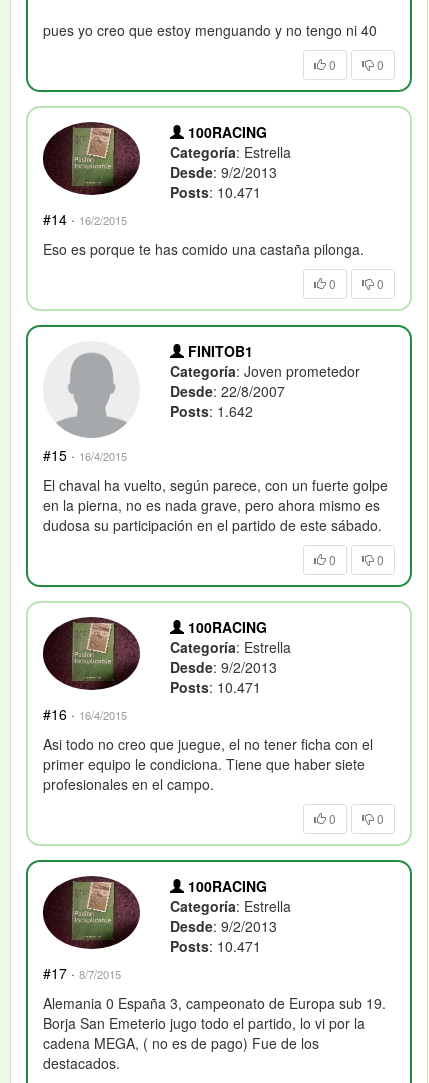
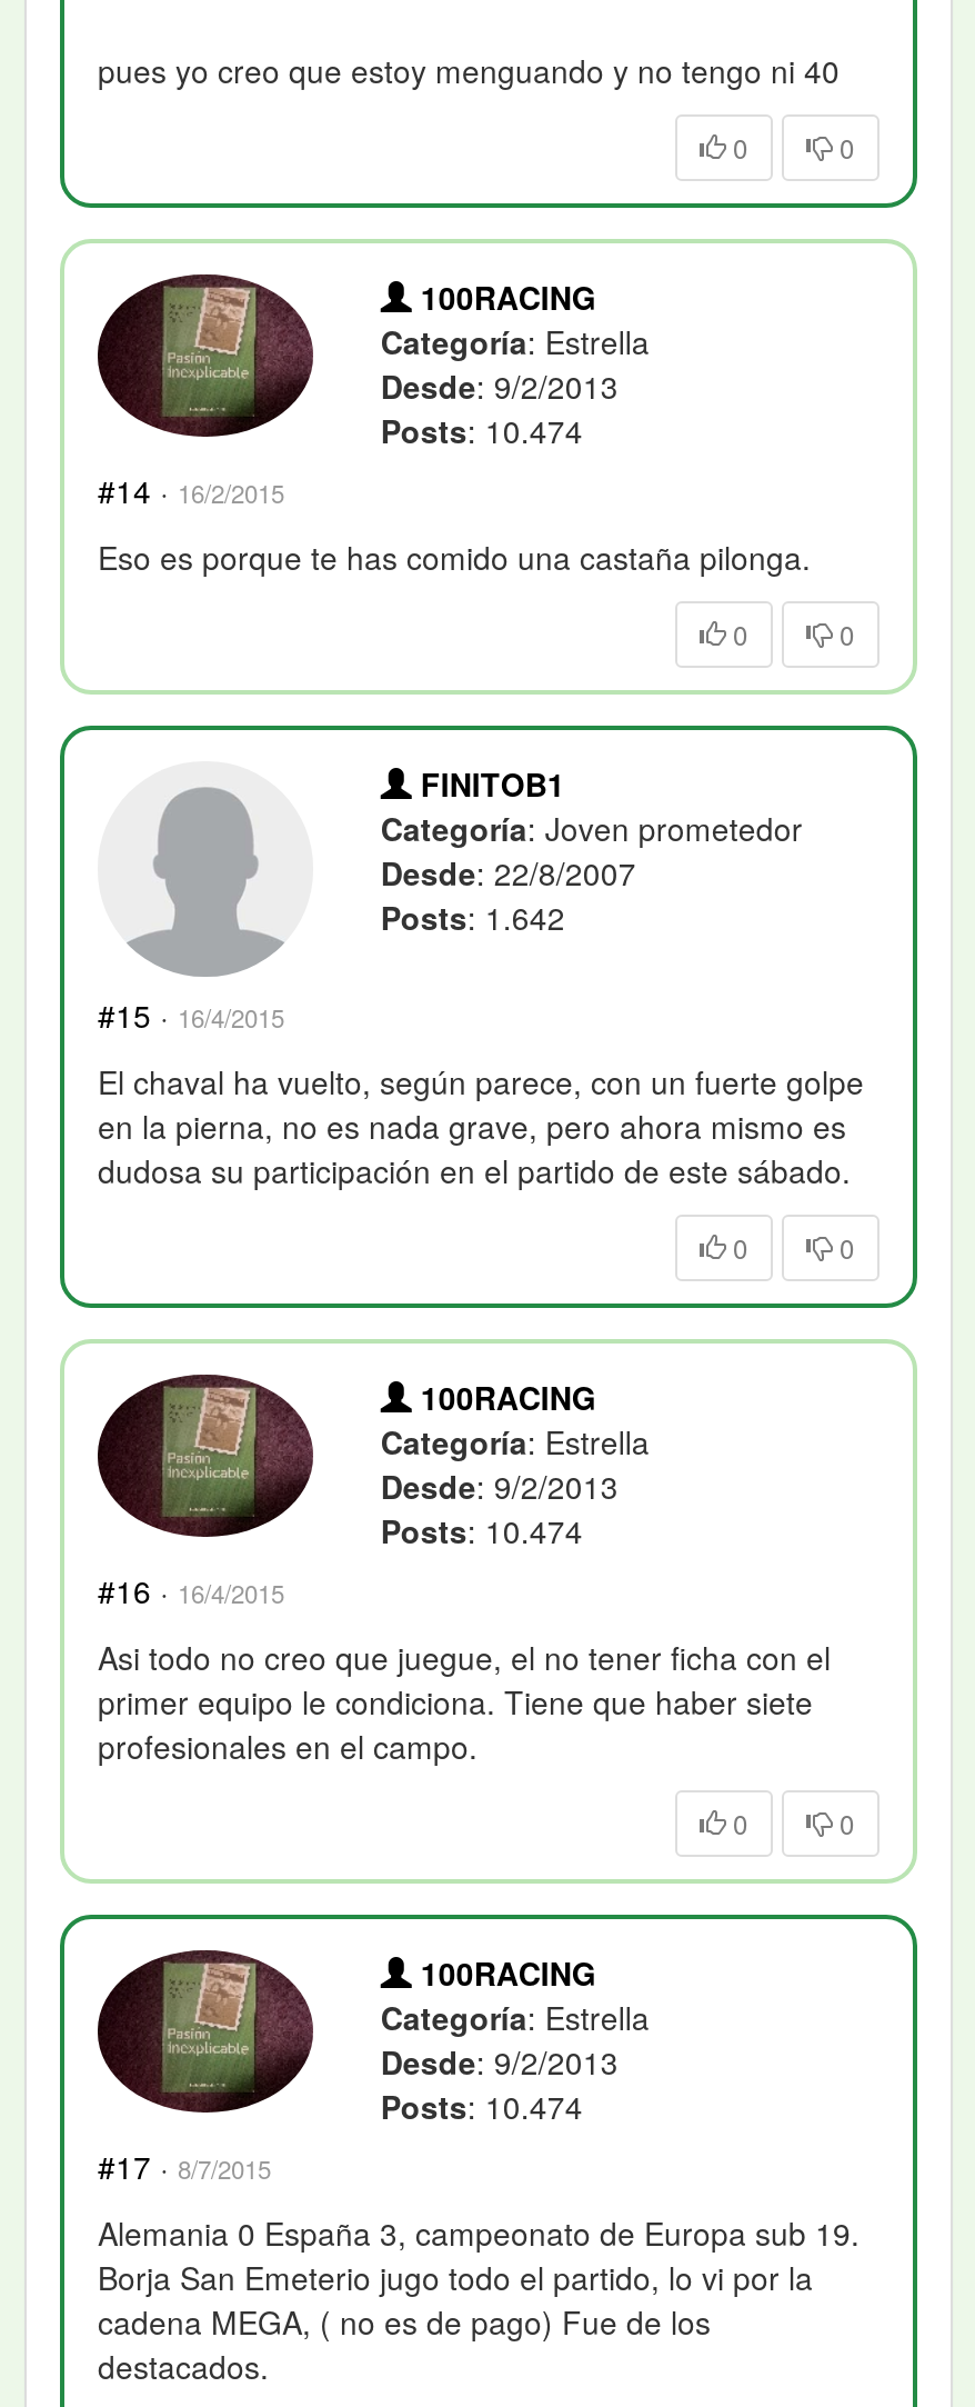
[170,182,261,202] Posts: 10.471 -> [380,408,583,452] Posts: 10.474
[170,677,261,697] Posts: 10.471 -> [380,1508,583,1553] Posts: 10.474
[170,936,261,956] Posts: 10.471 -> [380,2084,583,2129] Posts: 10.474

